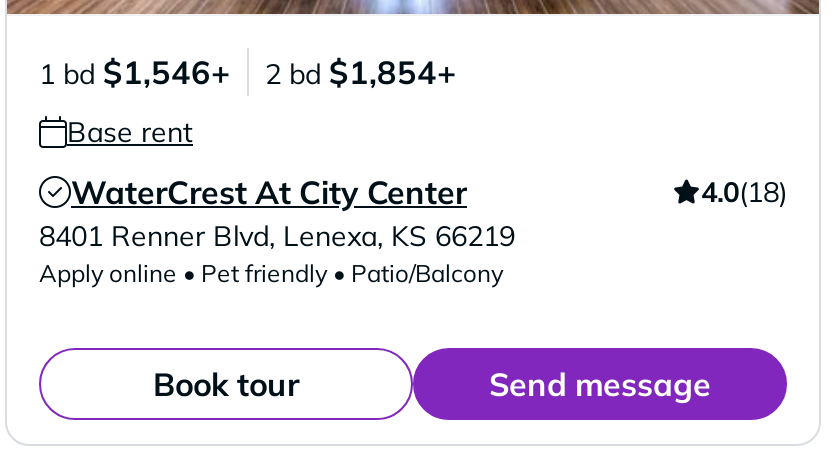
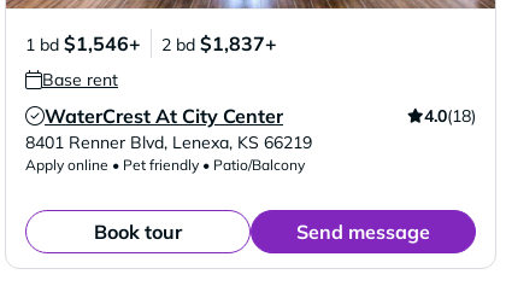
[39,52,457,92] 1 bd $1,546+ 2 bd $1,854+ -> [25,31,277,56] 1 bd $1,546+ 2 bd $1,837+

